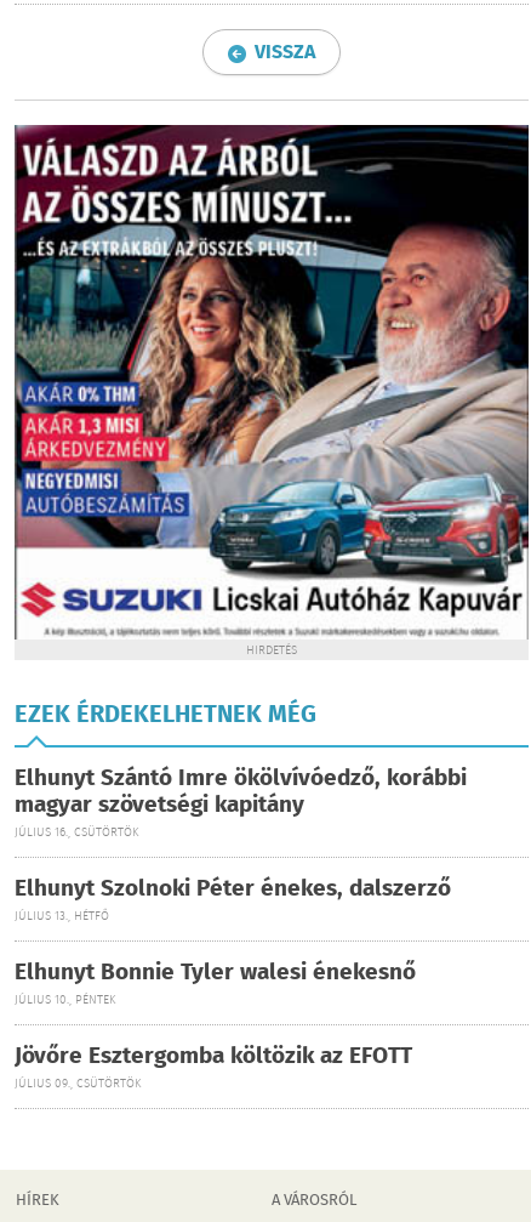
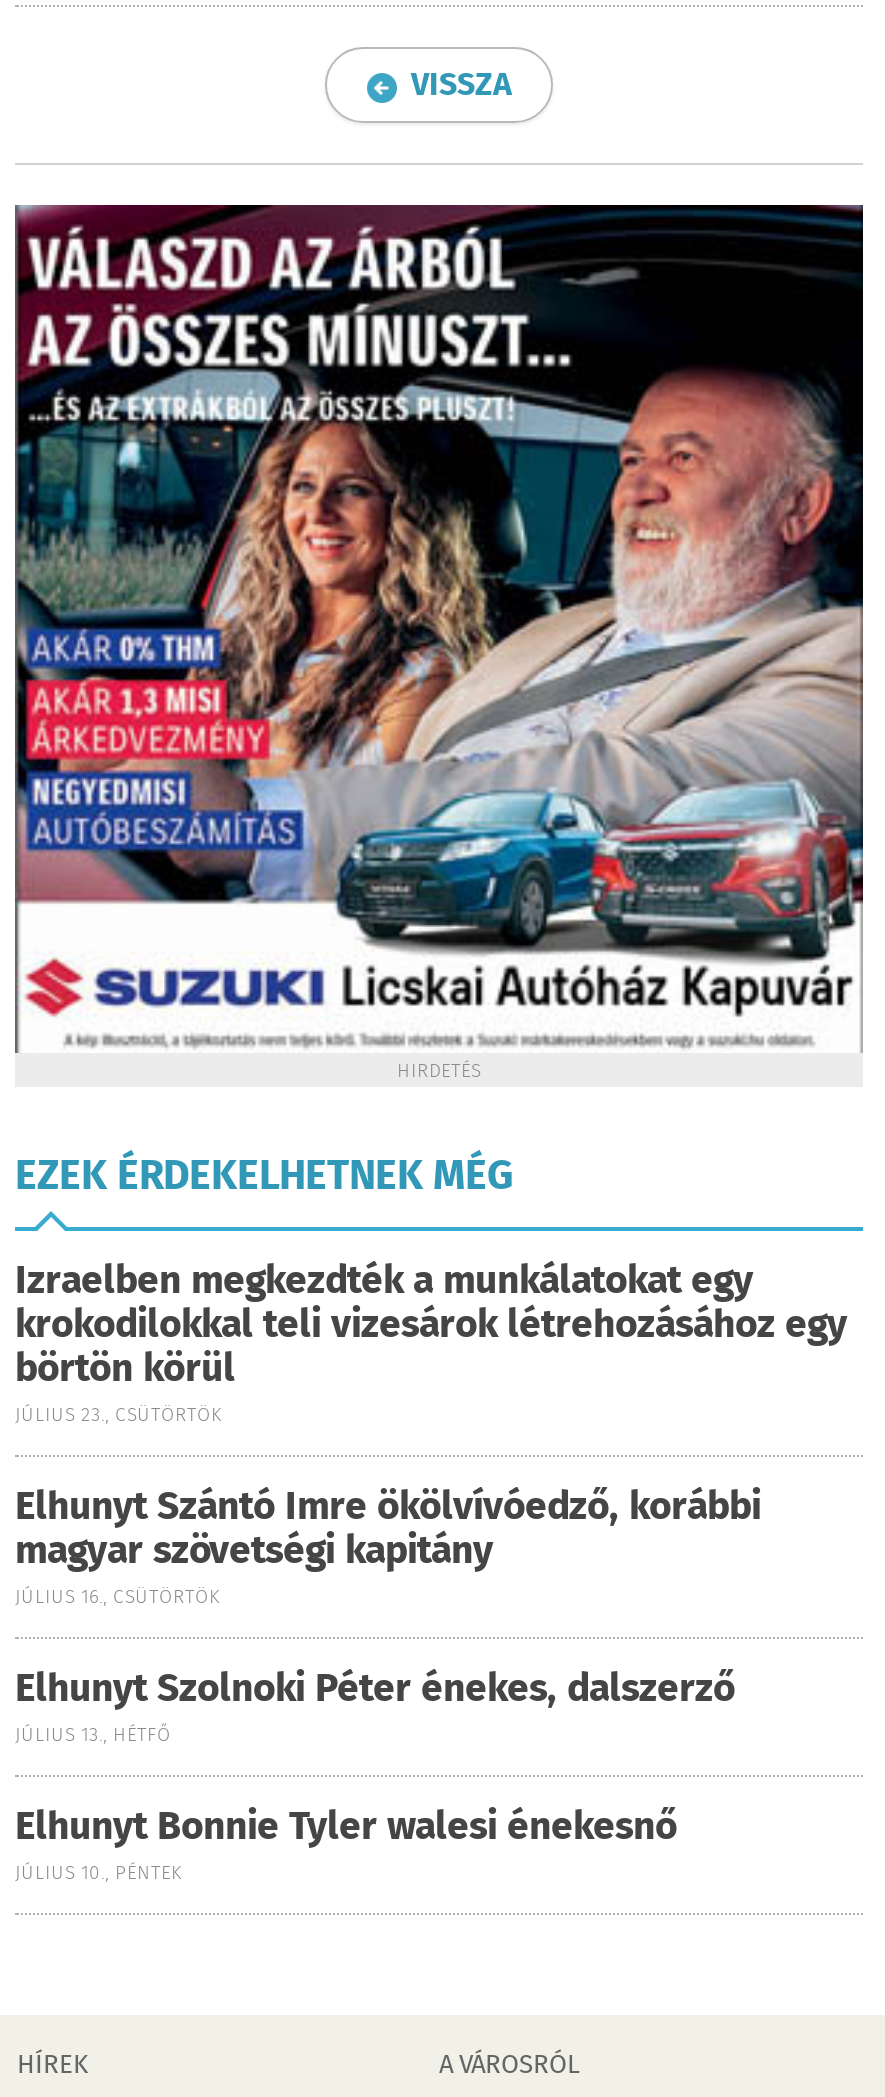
none -> [15,1253,847,1431] Izraelben megkezdték a munkálatokat egy | krokodilokkal teli vizesárok létrehozásához egy | börtön körül | JÚLIUS 23., CSÜTÖRTÖK
moved [15,761,467,1010] -> [15,1479,761,1889]: Elhunyt Szántó Imre ökölvívóedző, korábbi | magyar szövetségi kapitány | JÚLIUS 16., CSÜTÖRTÖK | Elhunyt Szolnoki Péter énekes, dalszerző | JÚLIUS 13., HÉTFŐ | Elhunyt Bonnie Tyler walesi énekesnő | JÚLIUS 10., PÉNTEK
[15,1039,412,1093] Jövőre Esztergomba költözik az EFOTT | JÚLIUS 09., CSÜTÖRTÖK -> none

